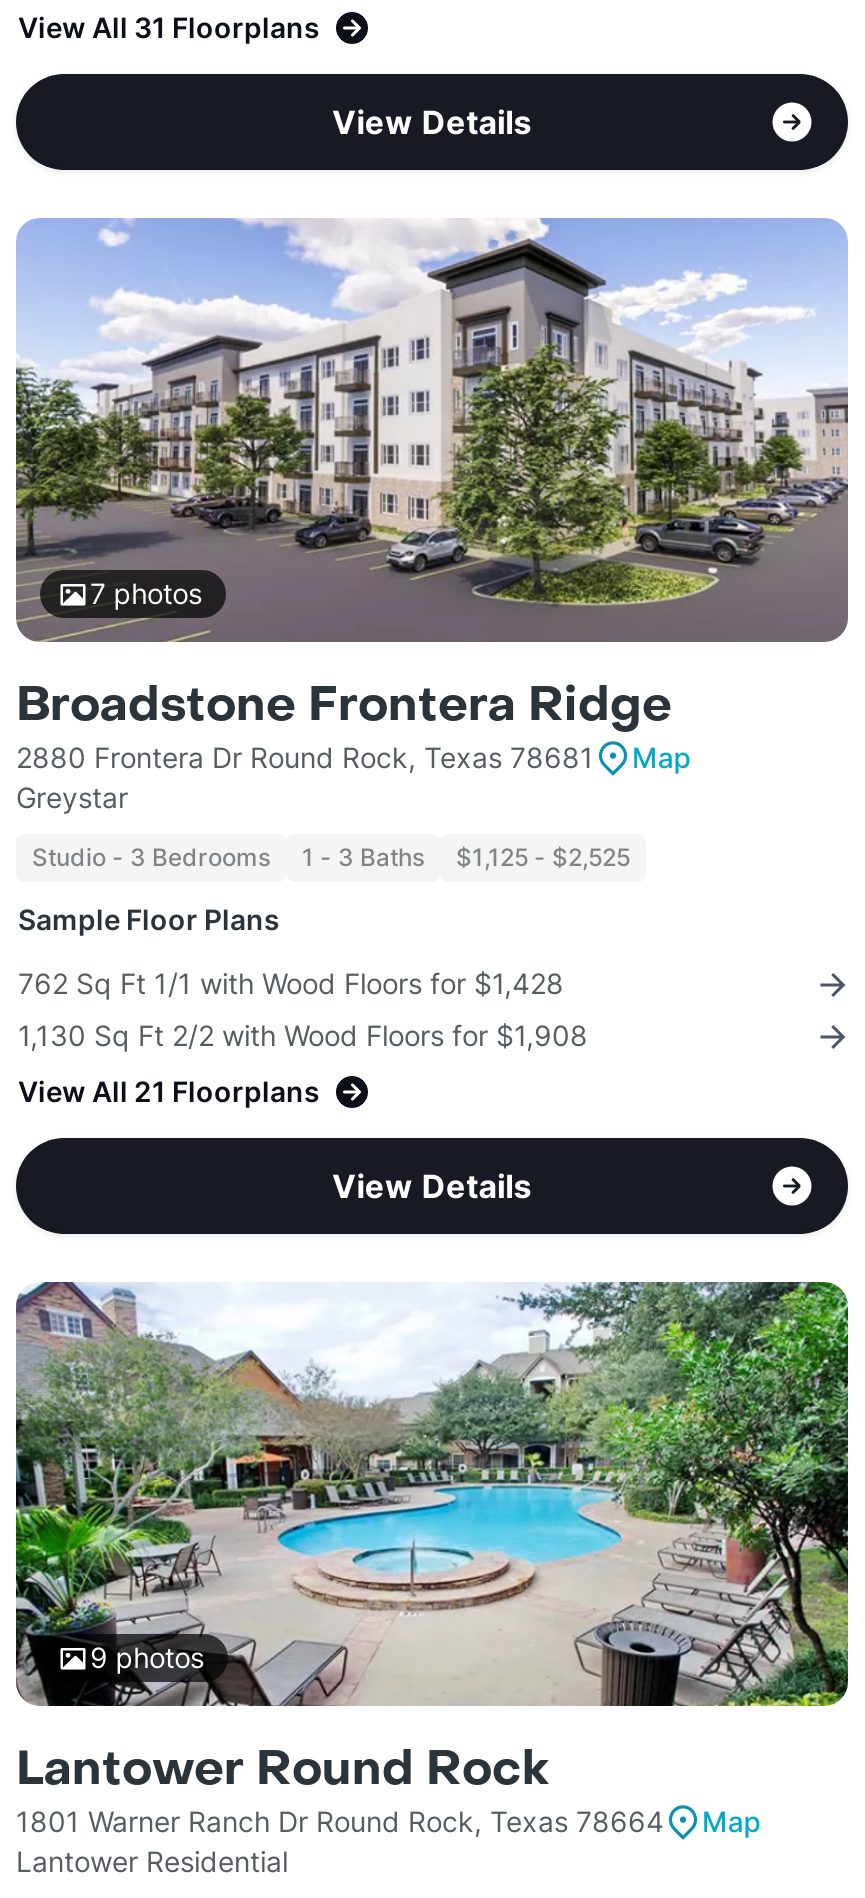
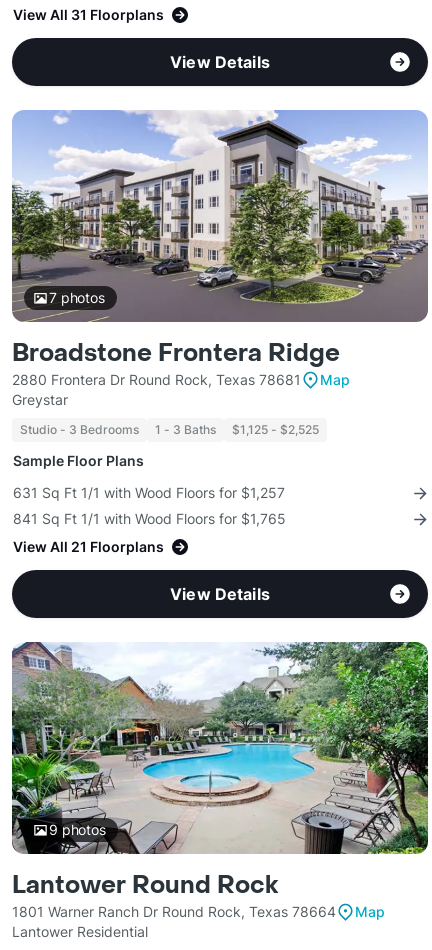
[18,966,564,1000] 762 Sq Ft 1/1 with Wood Floors for $1,428 -> [13,484,285,501] 631 Sq Ft 1/1 with Wood Floors for $1,257
[18,1018,588,1052] 1,130 Sq Ft 2/2 with Wood Floors for $1,908 -> [13,510,286,527] 841 Sq Ft 1/1 with Wood Floors for $1,765

